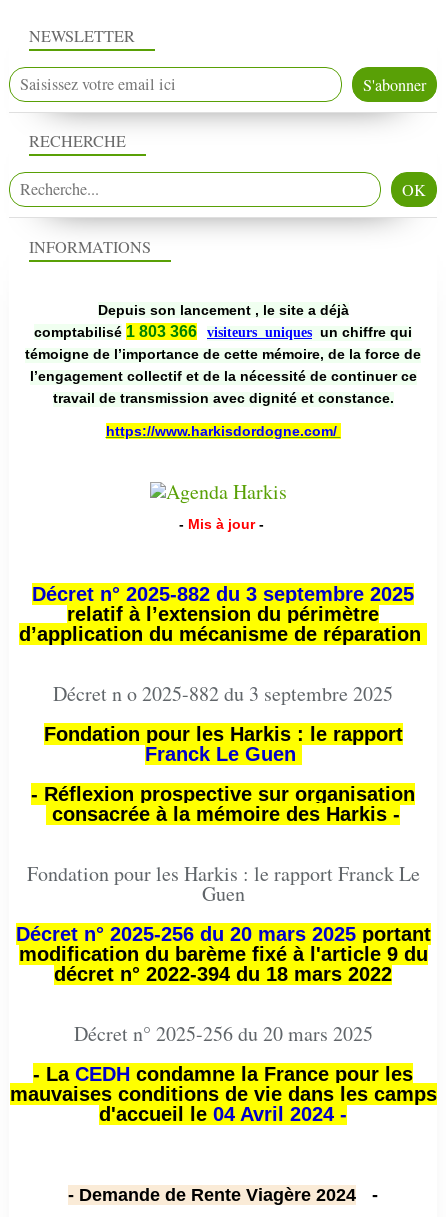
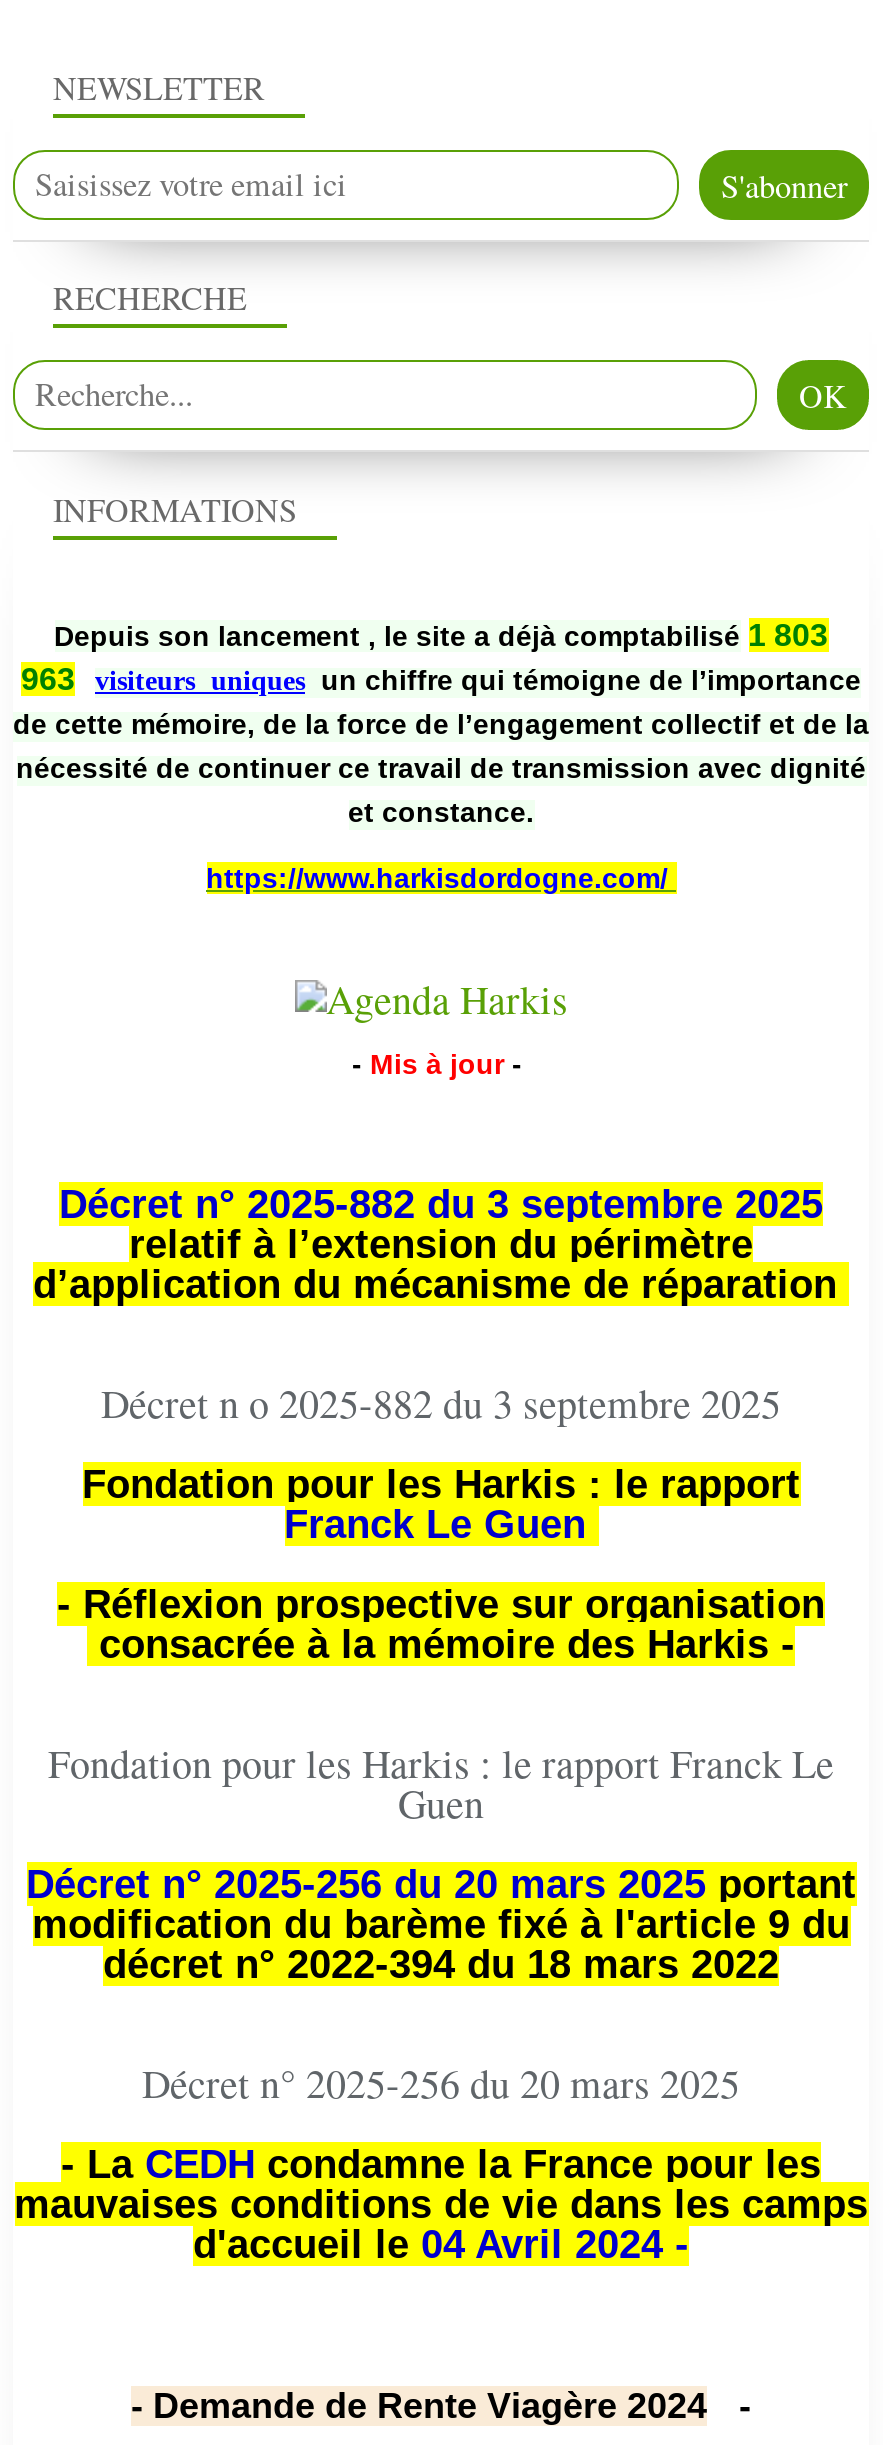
[25,302,421,406] Depuis son lancement , le site a déjà | comptabilisé 1 803 366 | visiteurs uniques un chiffre qui | témoigne de l’importance de cette mémoire, de la force de | l’engagement collectif et de la nécessité de continuer ce | travail de transmission avec dignité et constance. -> [13,618,869,828] Depuis son lancement , le site a déjà comptabilisé 1 803 | 963 | visiteurs uniques un chiffre qui témoigne de l’importance | de cette mémoire, de la force de l’engagement collectif et de la | nécessité de continuer ce travail de transmission avec dignité | et constance.

